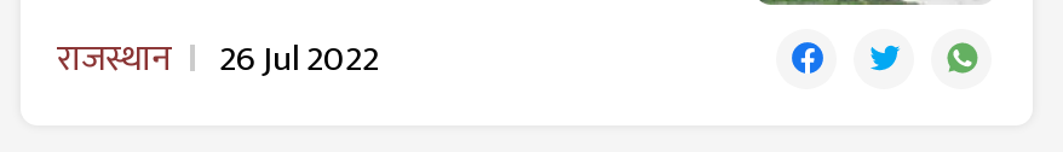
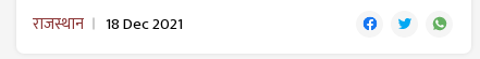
[57,28,379,89] राजस्थान 26 Jul 2022 -> [33,11,183,37] राजस्थान 18 Dec 2021

